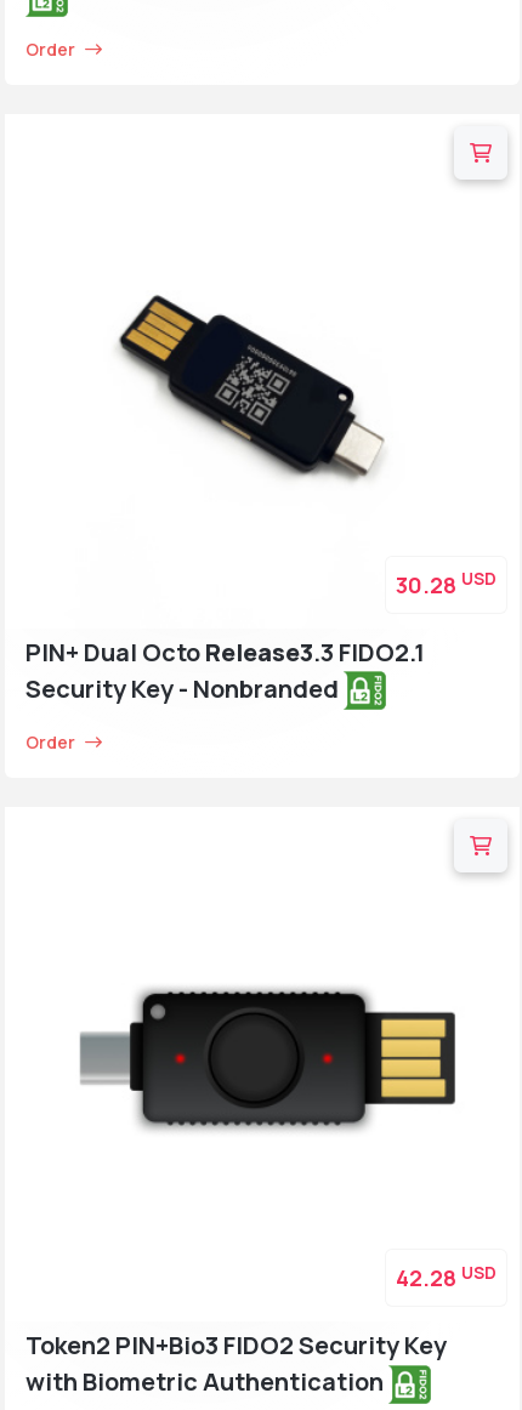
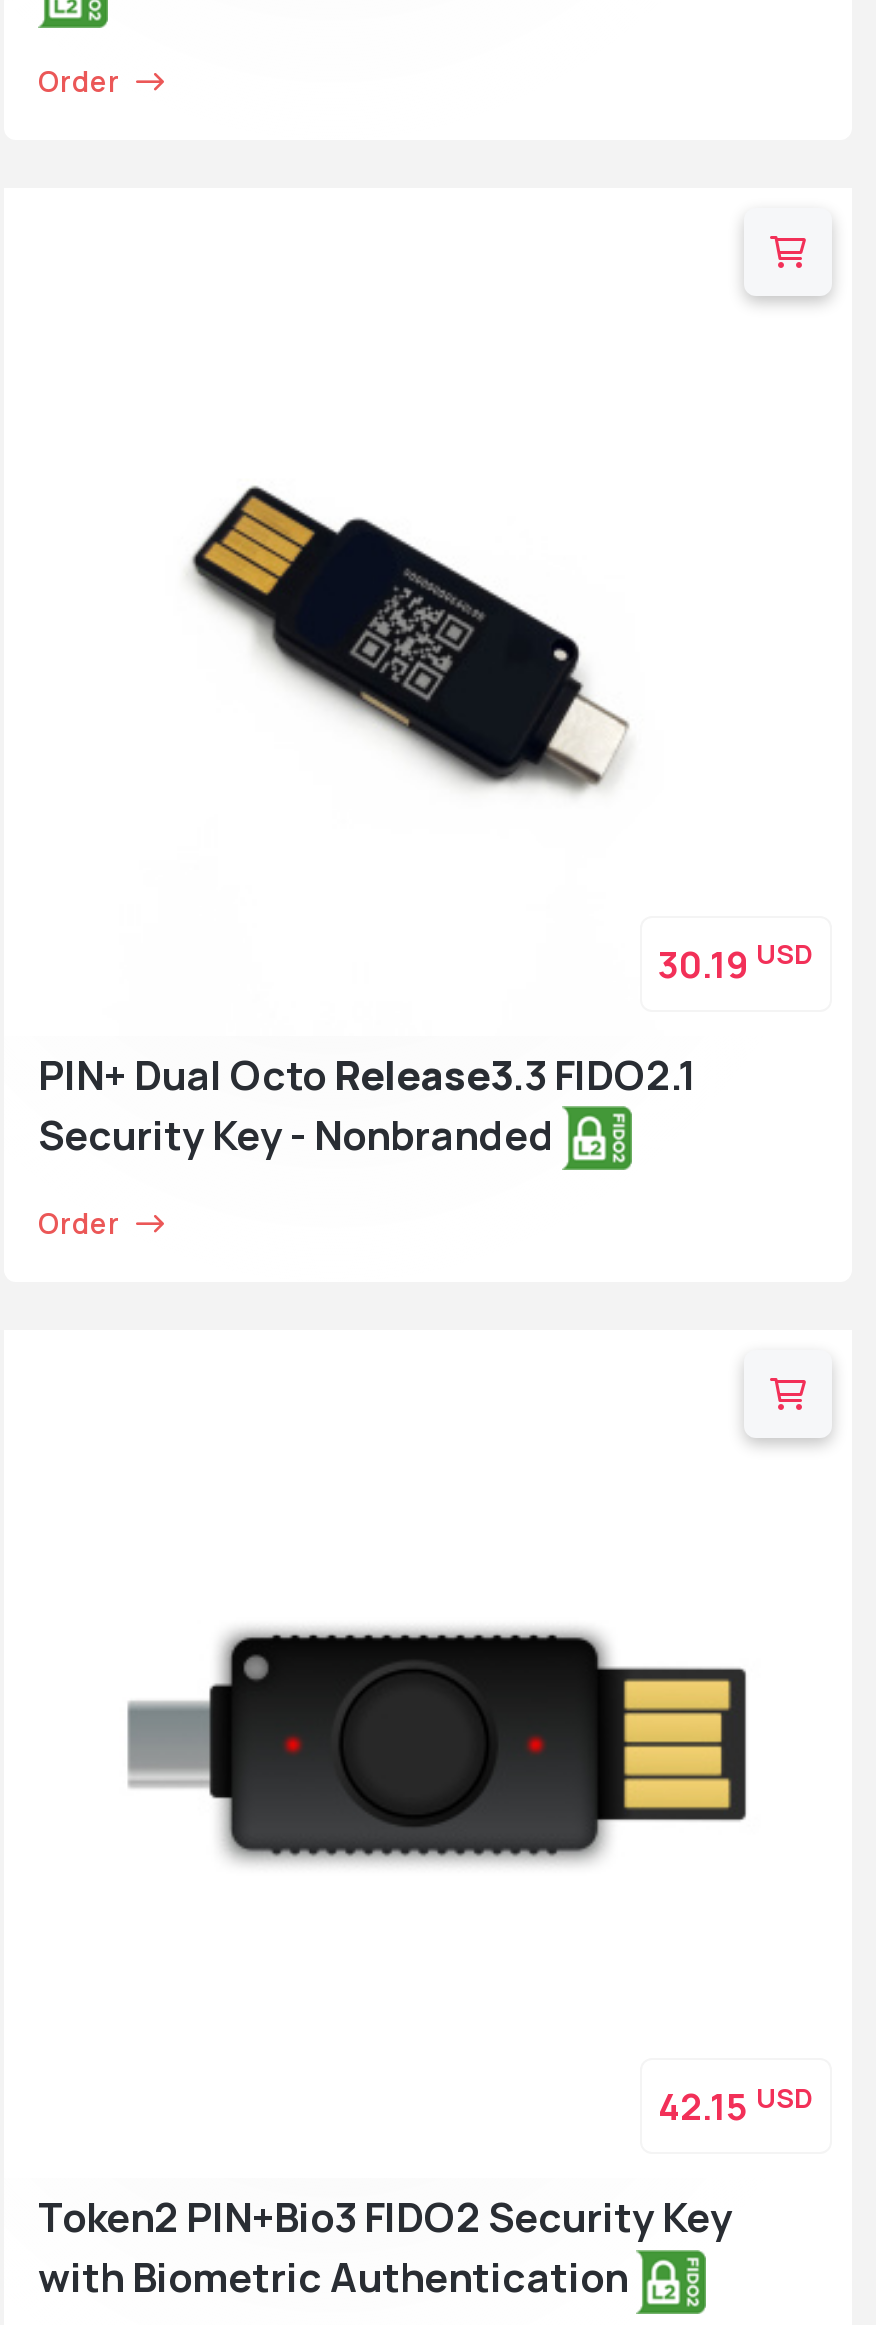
[396,568,497,599] 30.28 USD -> [658,936,814,988] 30.19 USD
[396,1261,497,1293] 42.28 USD -> [658,2079,814,2131] 42.15 USD

